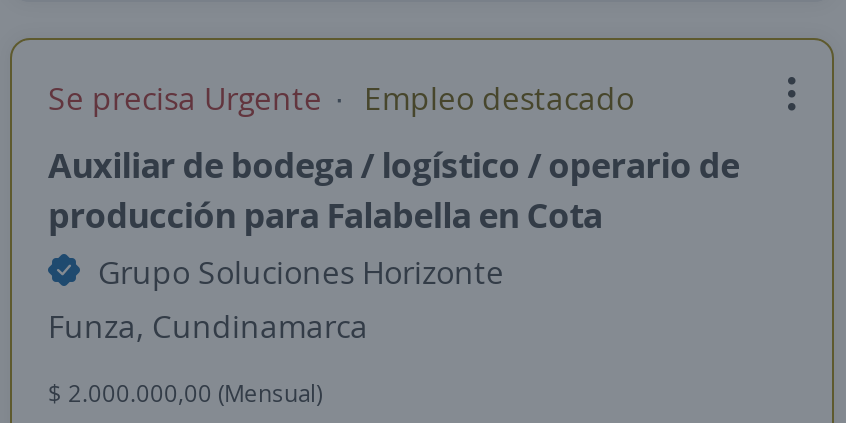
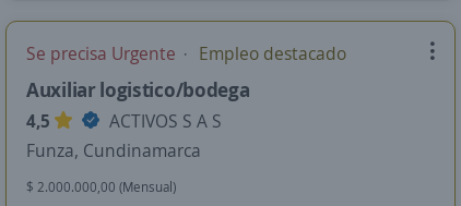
[48,140,740,294] Auxiliar de bodega / logístico / operario de | producción para Falabella en Cota | Grupo Soluciones Horizonte -> [26,76,250,133] Auxiliar logistico/bodega | 4,5 | ACTIVOS S A S

